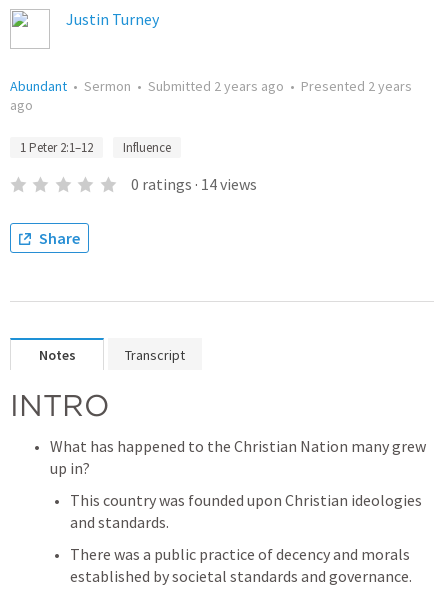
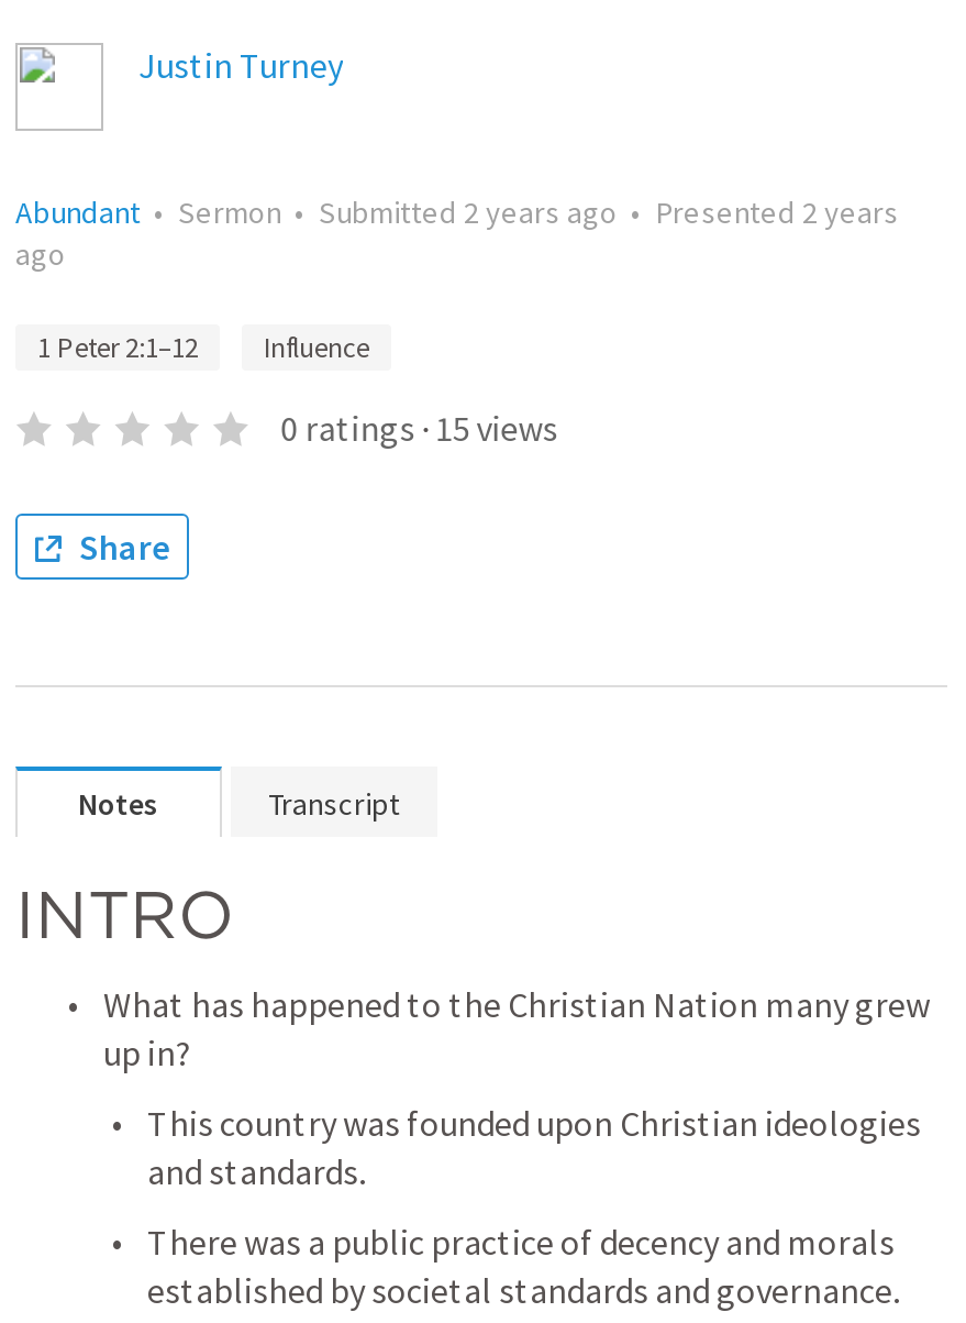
[131,174,257,194] 0 ratings · 14 views -> [281,406,558,450] 0 ratings · 15 views

